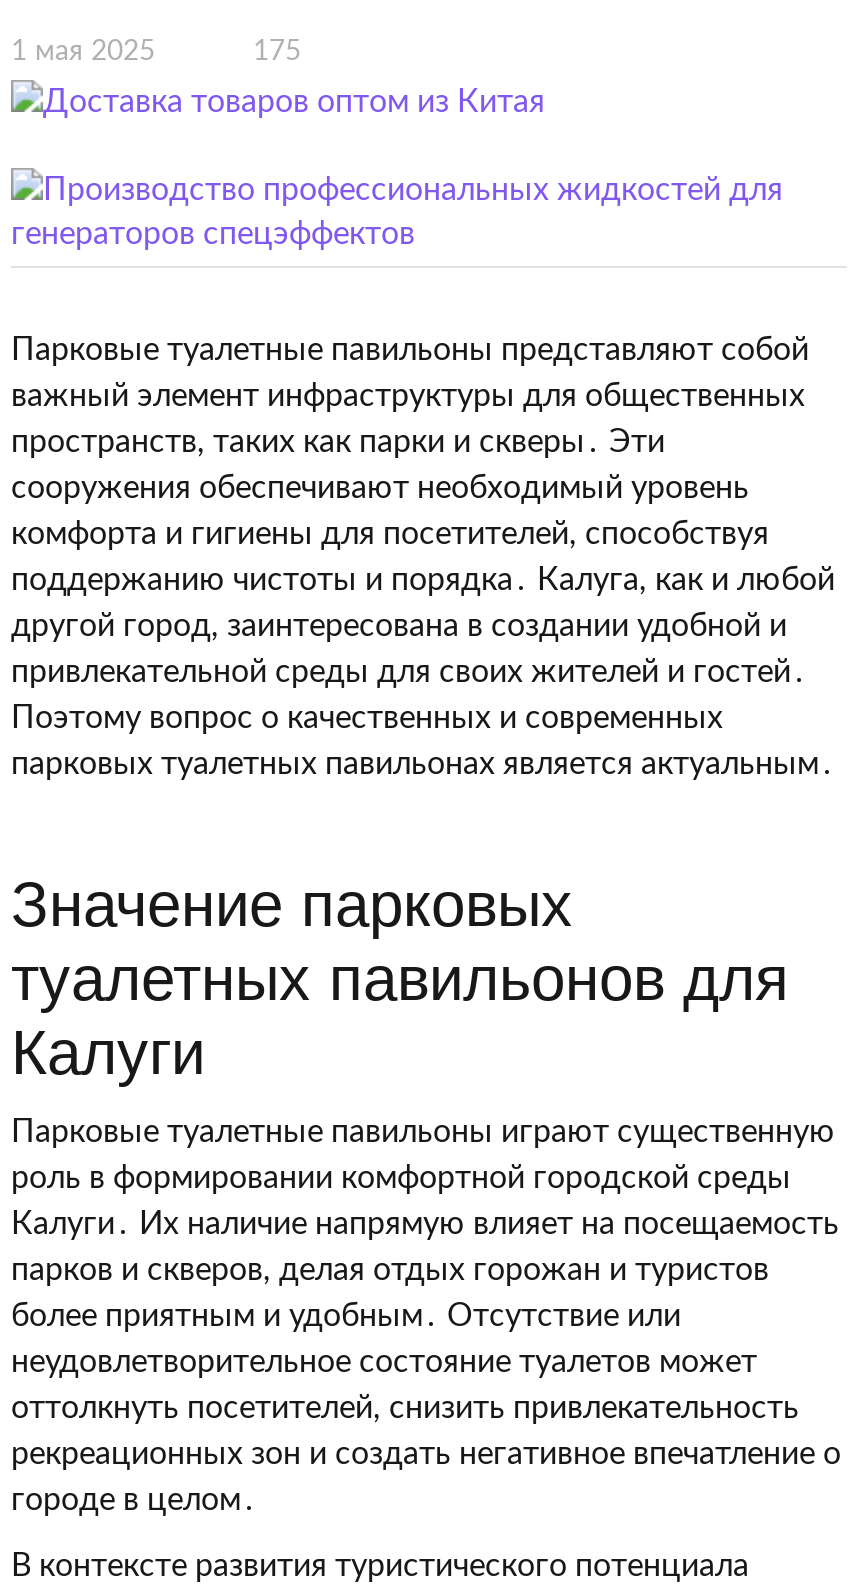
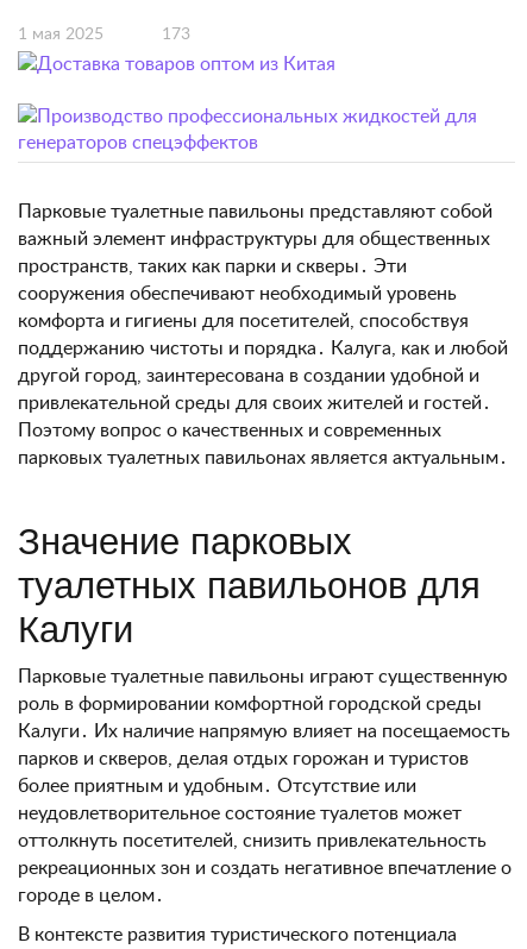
[253,38,301,66] 175 -> [162,26,190,43] 173

